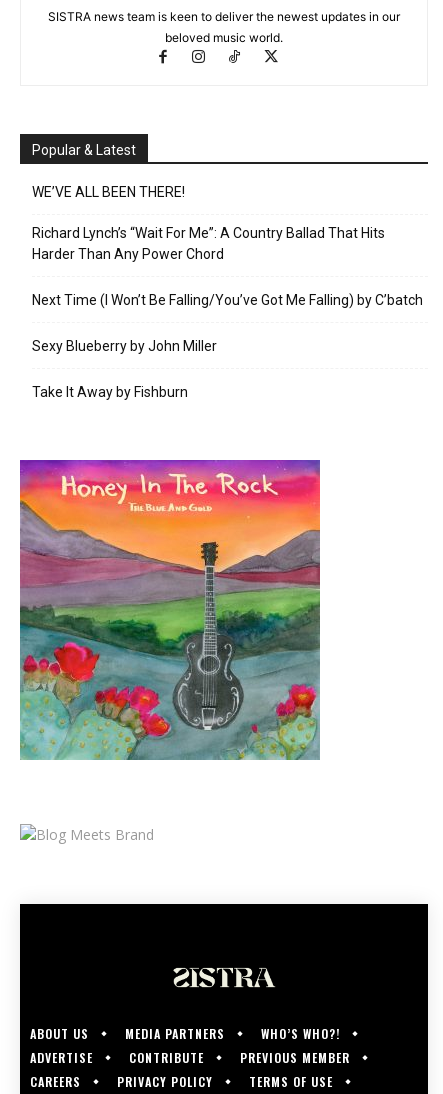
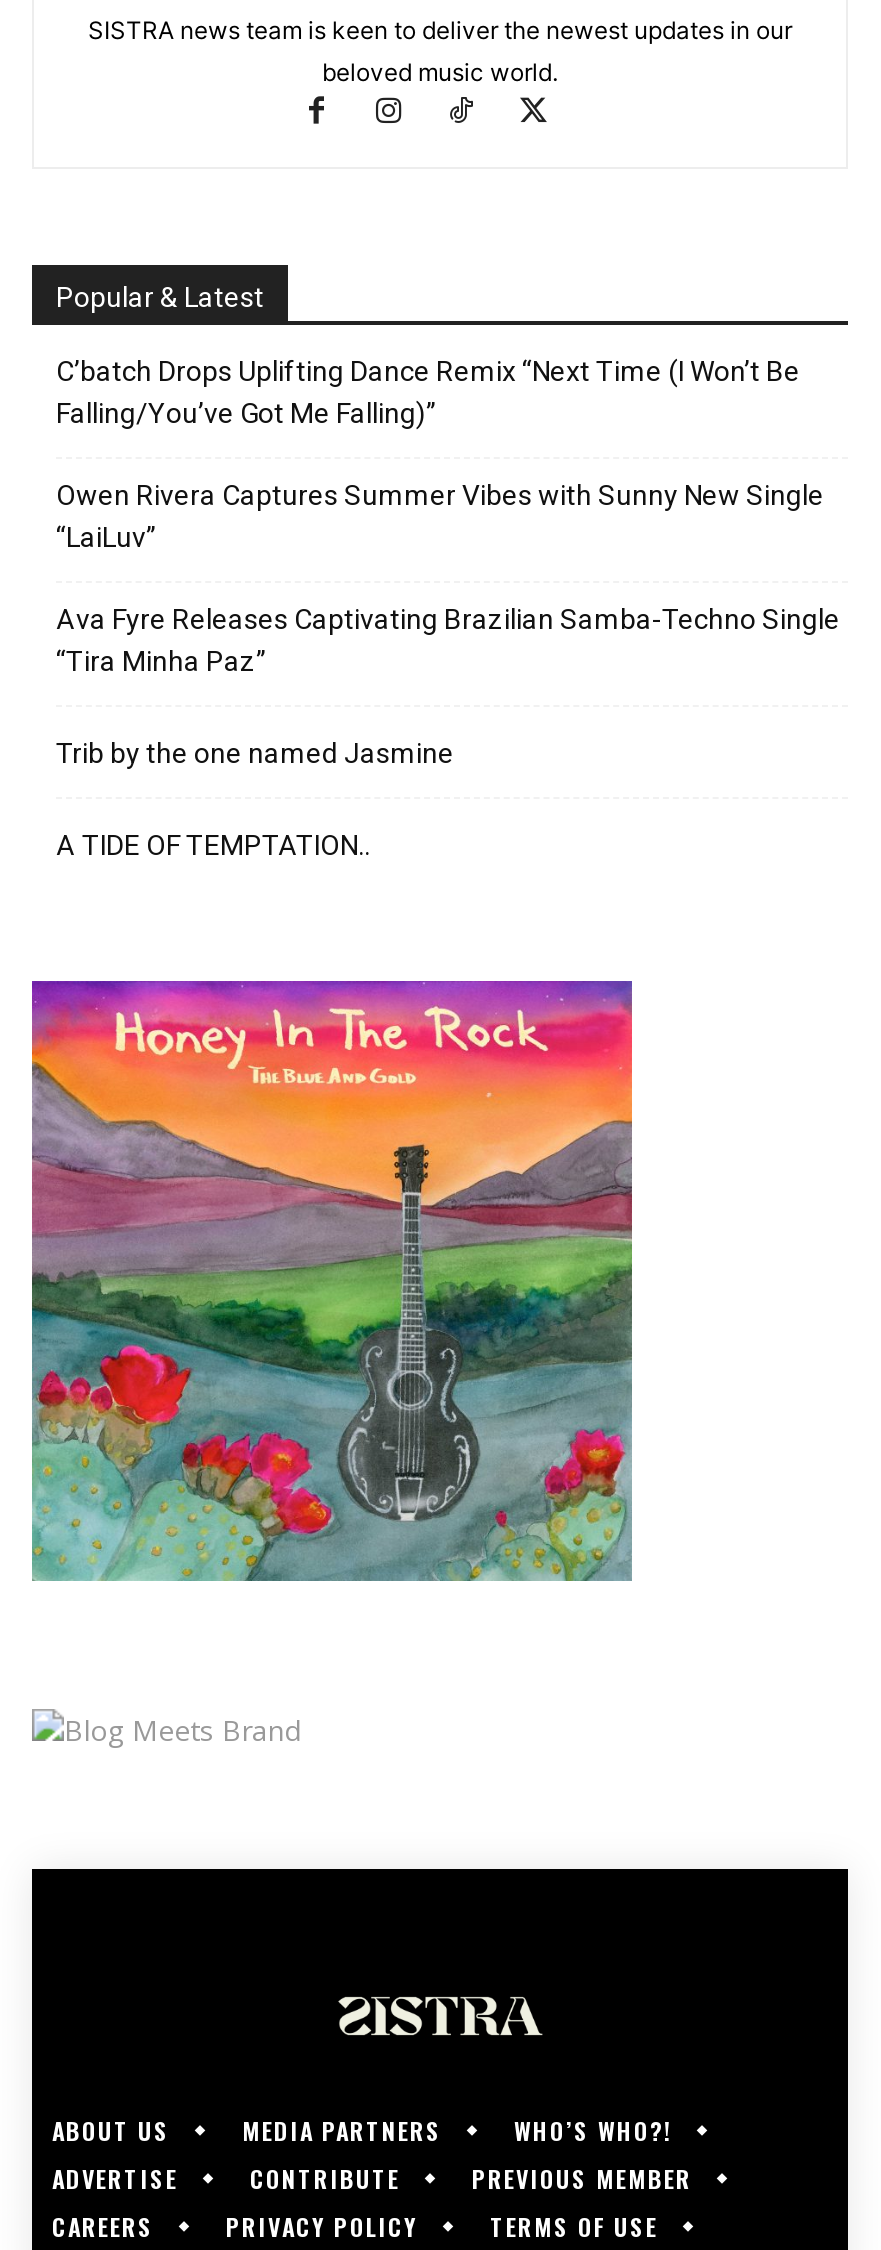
[32,183,185,199] WE’VE ALL BEEN THERE! -> [56,355,800,429] C’batch Drops Uplifting Dance Remix “Next Time (I Won’t Be | Falling/You’ve Got Me Falling)”
[32,224,385,261] Richard Lynch’s “Wait For Me”: A Country Ballad That Hits | Harder Than Any Power Chord -> [56,479,824,553] Owen Rivera Captures Summer Vibes with Sunny New Single | “LaiLuv”
[32,291,423,307] Next Time (I Won’t Be Falling/You’ve Got Me Falling) by C’batch -> [56,603,840,677] Ava Fyre Releases Captivating Brazilian Samba-Techno Single | “Tira Minha Paz”
[32,337,217,353] Sexy Blueberry by John Miller -> [56,737,454,769] Trib by the one named Jasmine
[32,383,188,399] Take It Away by Fishburn -> [56,829,370,861] A TIDE OF TEMPTATION..

